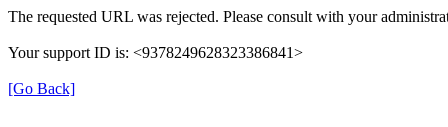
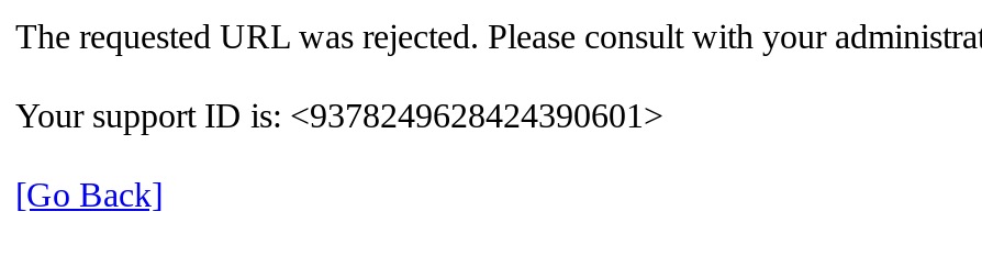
[8,44,303,61] Your support ID is: <9378249628323386841> -> [15,97,663,134] Your support ID is: <9378249628424390601>

